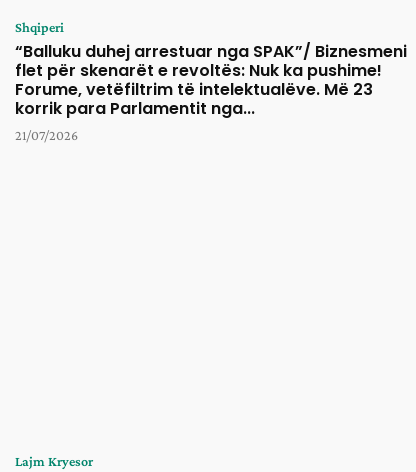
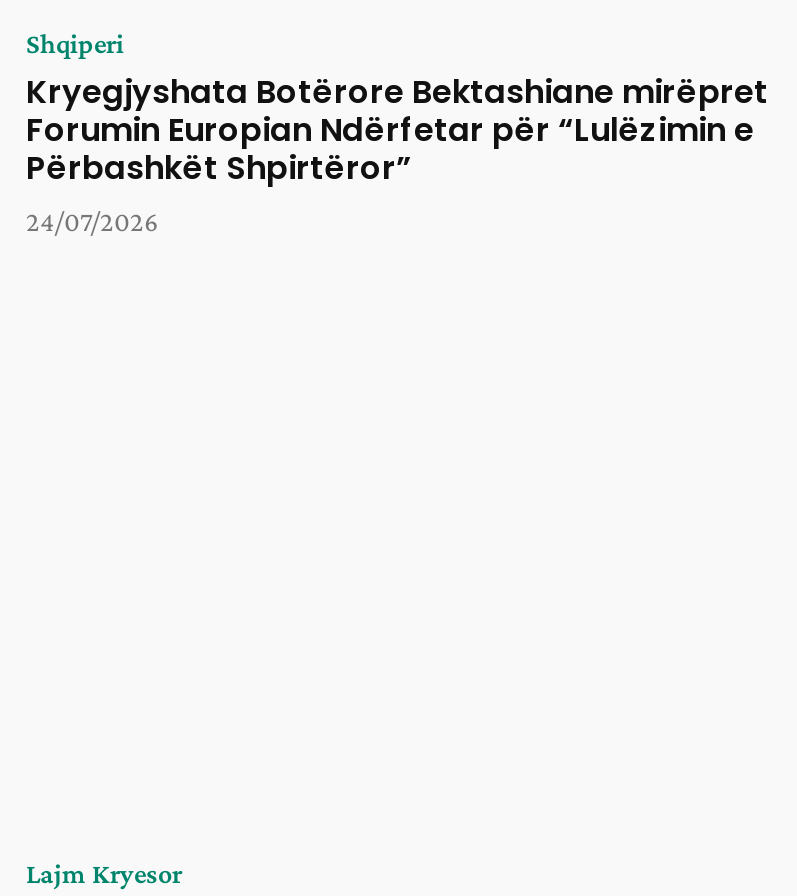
[15,40,407,143] “Balluku duhej arrestuar nga SPAK”/ Biznesmeni | flet për skenarët e revoltës: Nuk ka pushime! | Forume, vetëfiltrim të intelektualëve. Më 23 | korrik para Parlamentit nga... | 21/07/2026 -> [26,69,768,237] Kryegjyshata Botërore Bektashiane mirëpret | Forumin Europian Ndërfetar për “Lulëzimin e | Përbashkët Shpirtëror” | 24/07/2026

